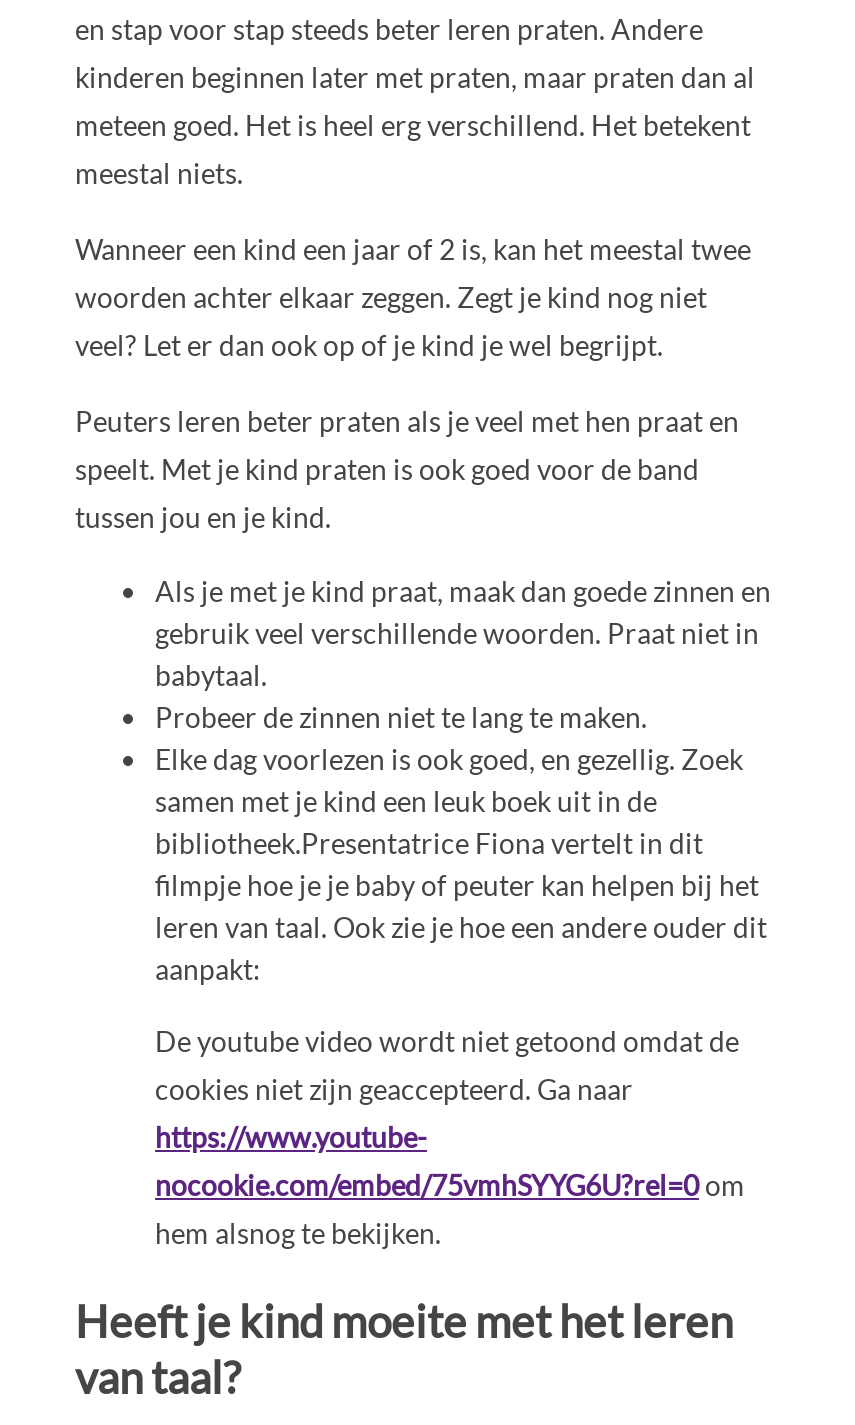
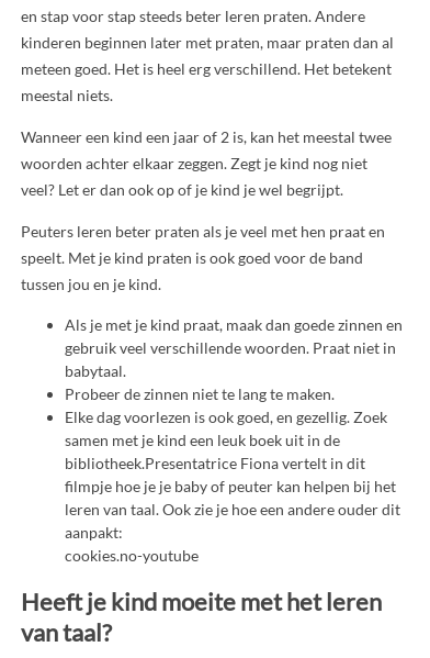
[155,1024,745,1250] De youtube video wordt niet getoond omdat de | cookies niet zijn geaccepteerd. Ga naar | https://www.youtube- | nocookie.com/embed/75vmhSYYG6U?rel=0 om | hem alsnog te bekijken. -> [65,546,199,564] cookies.no-youtube

